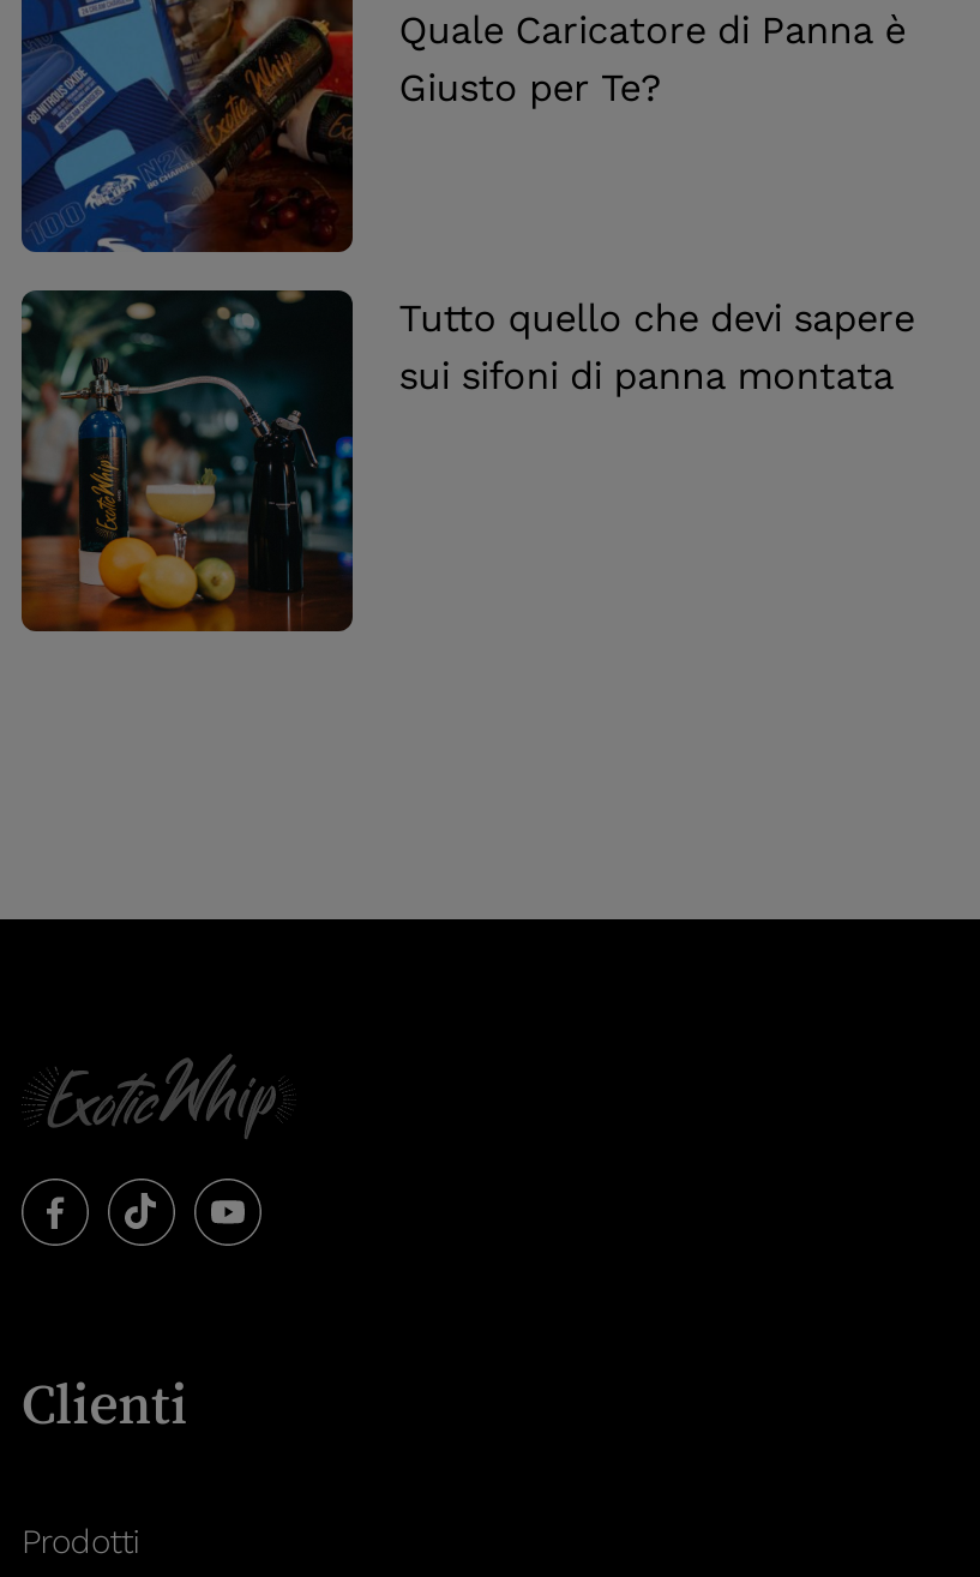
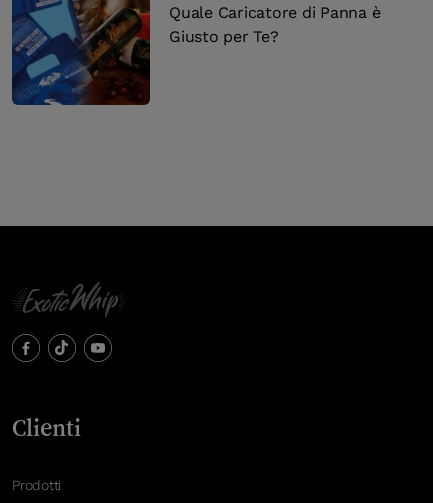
[19,288,915,634] [image] | Tutto quello che devi sapere | sui sifoni di panna montata -> none

